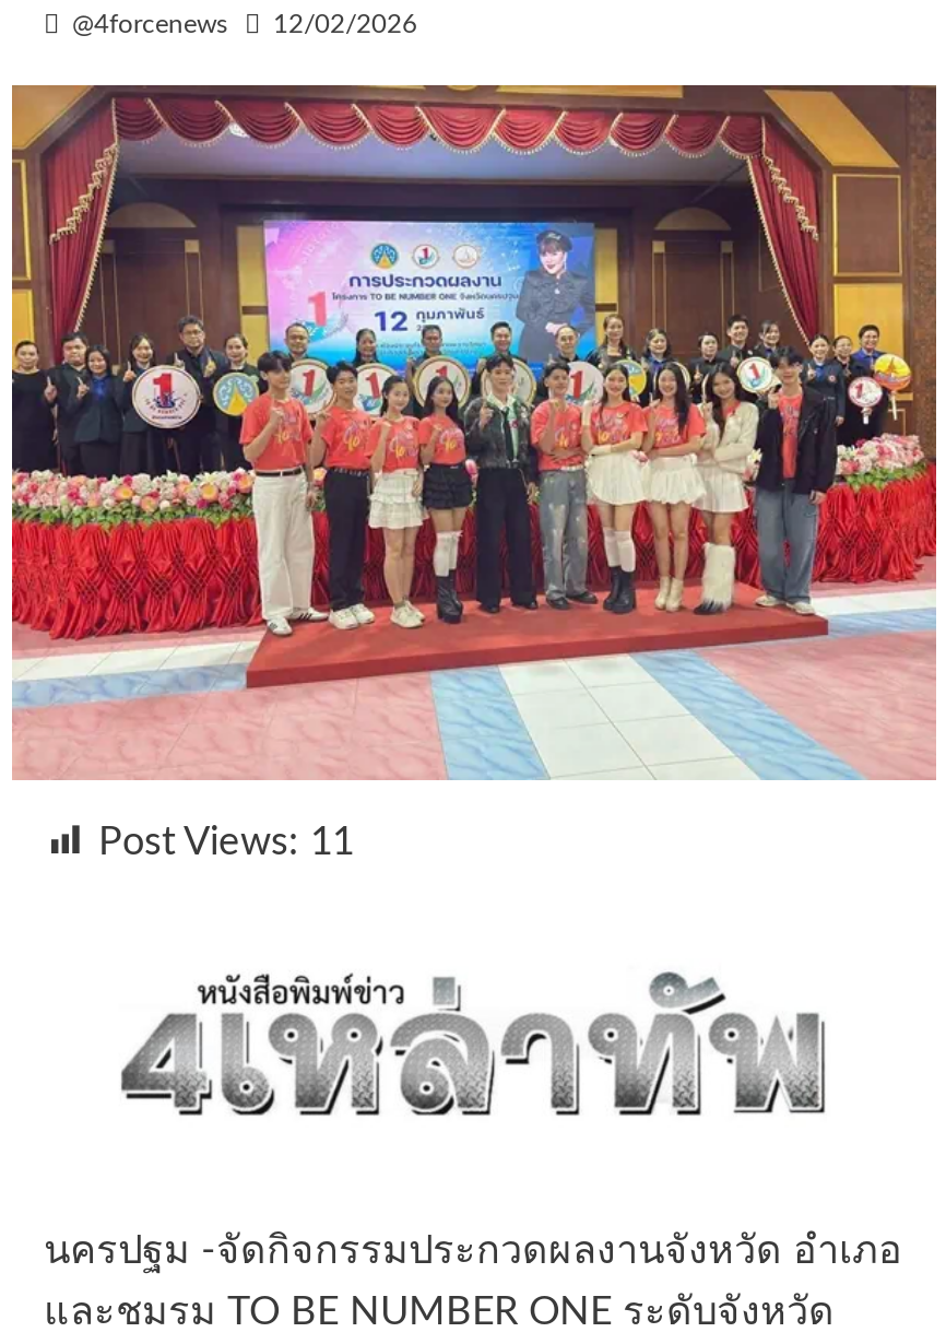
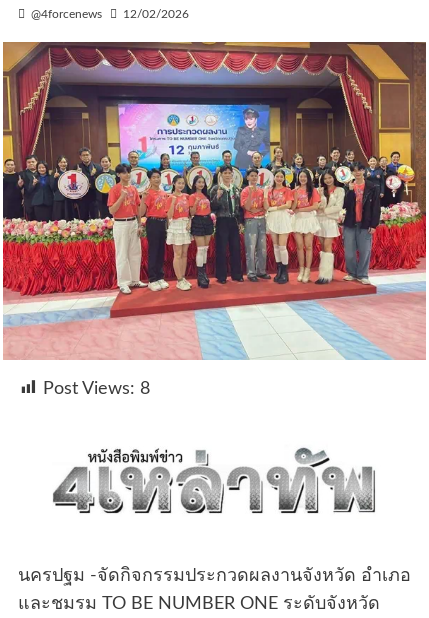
[98,823,354,863] Post Views: 11 -> [42,380,149,398] Post Views: 8

